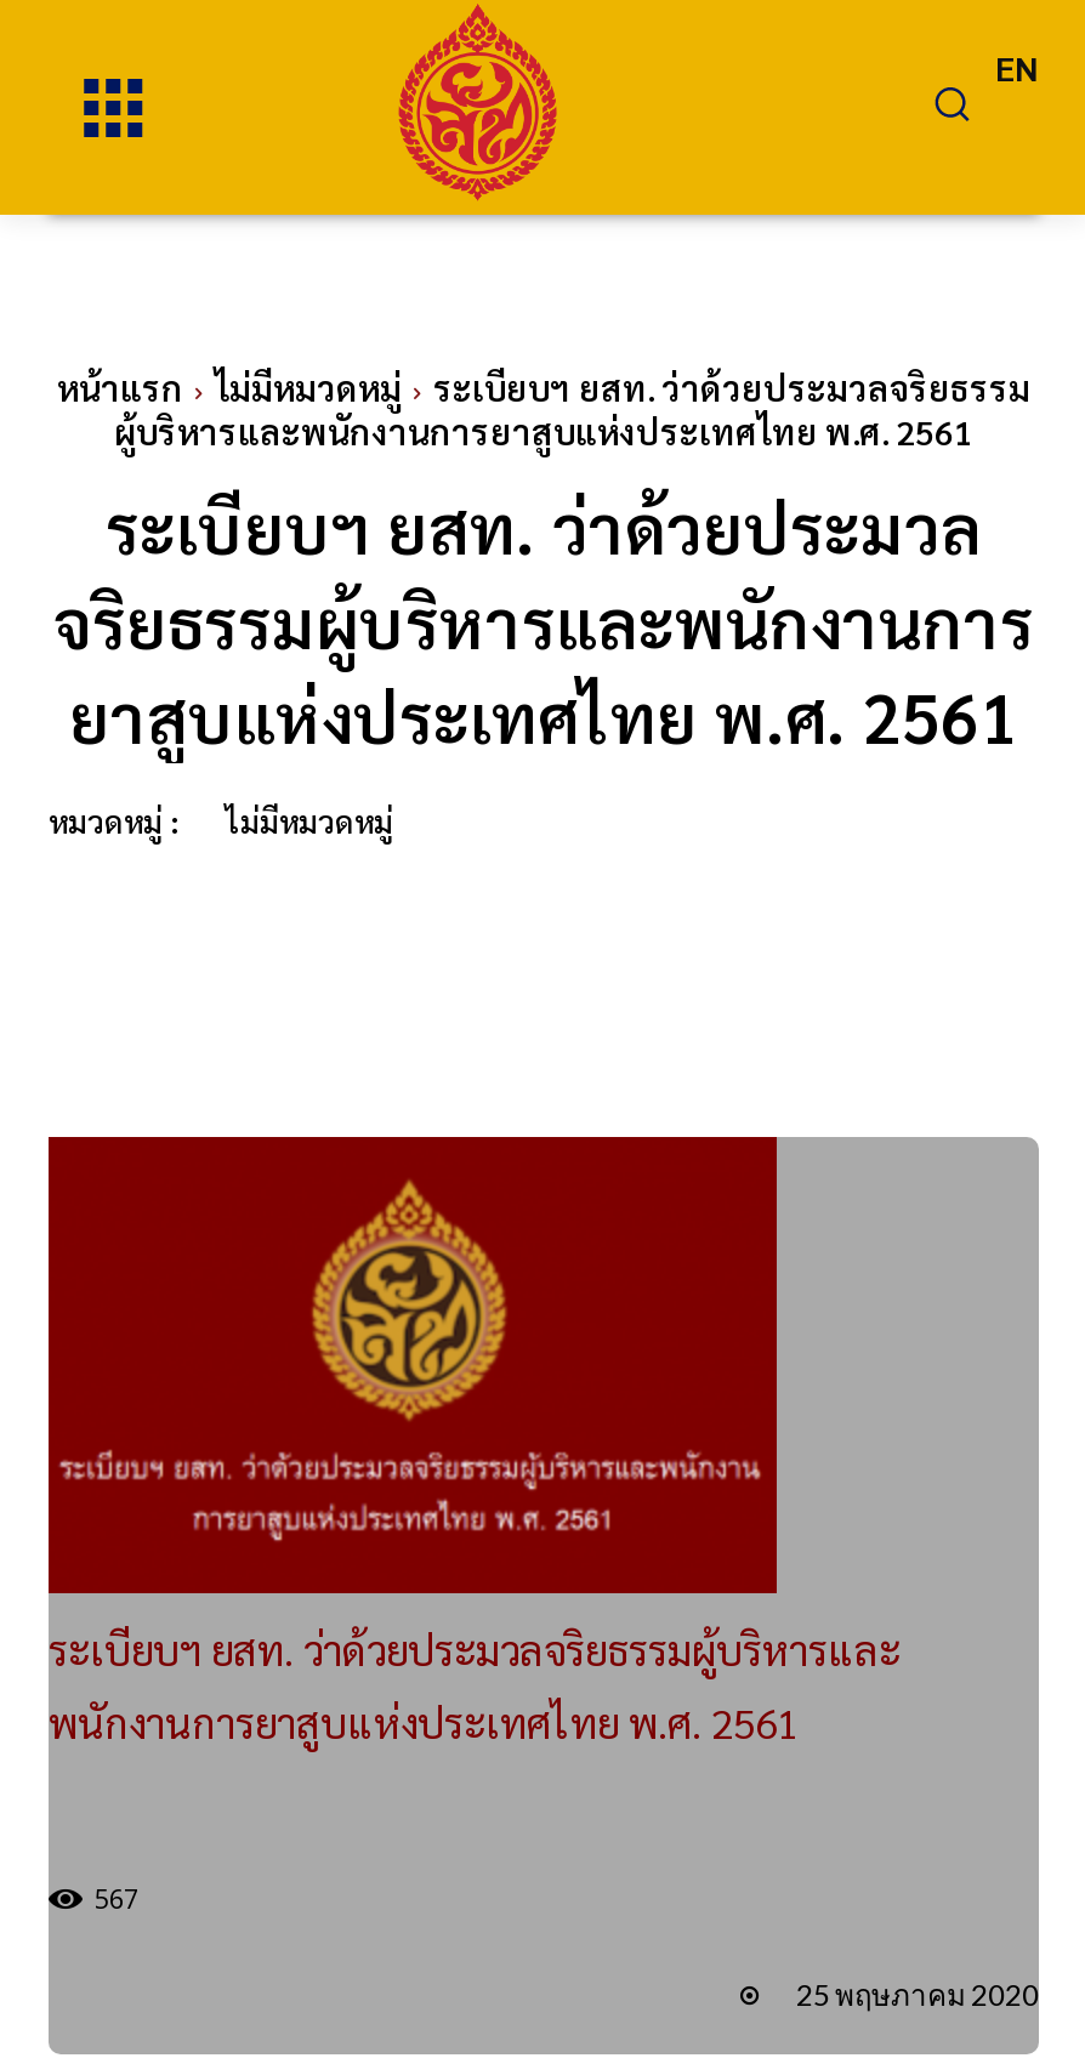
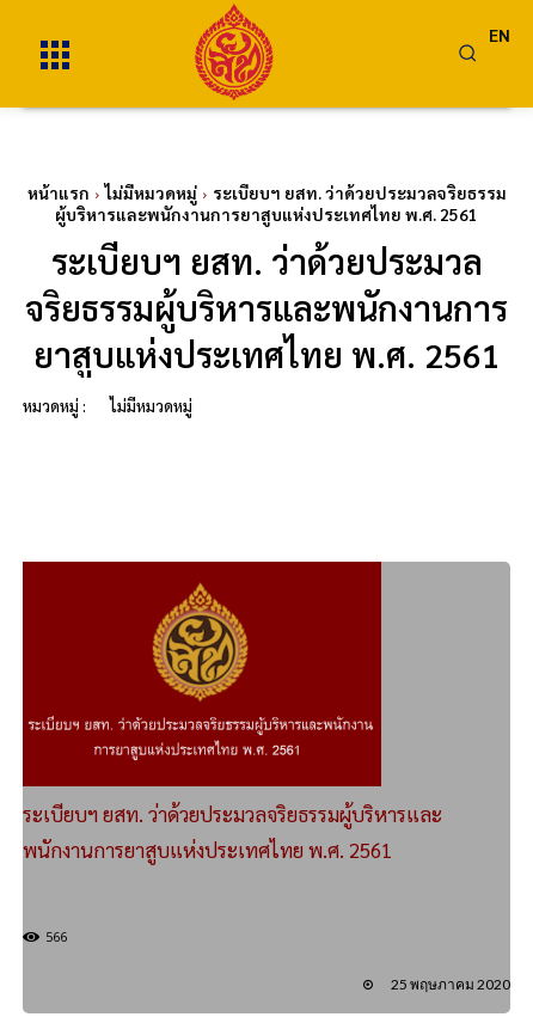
[95,1880,138,1916] 567 -> [45,927,67,945] 566

